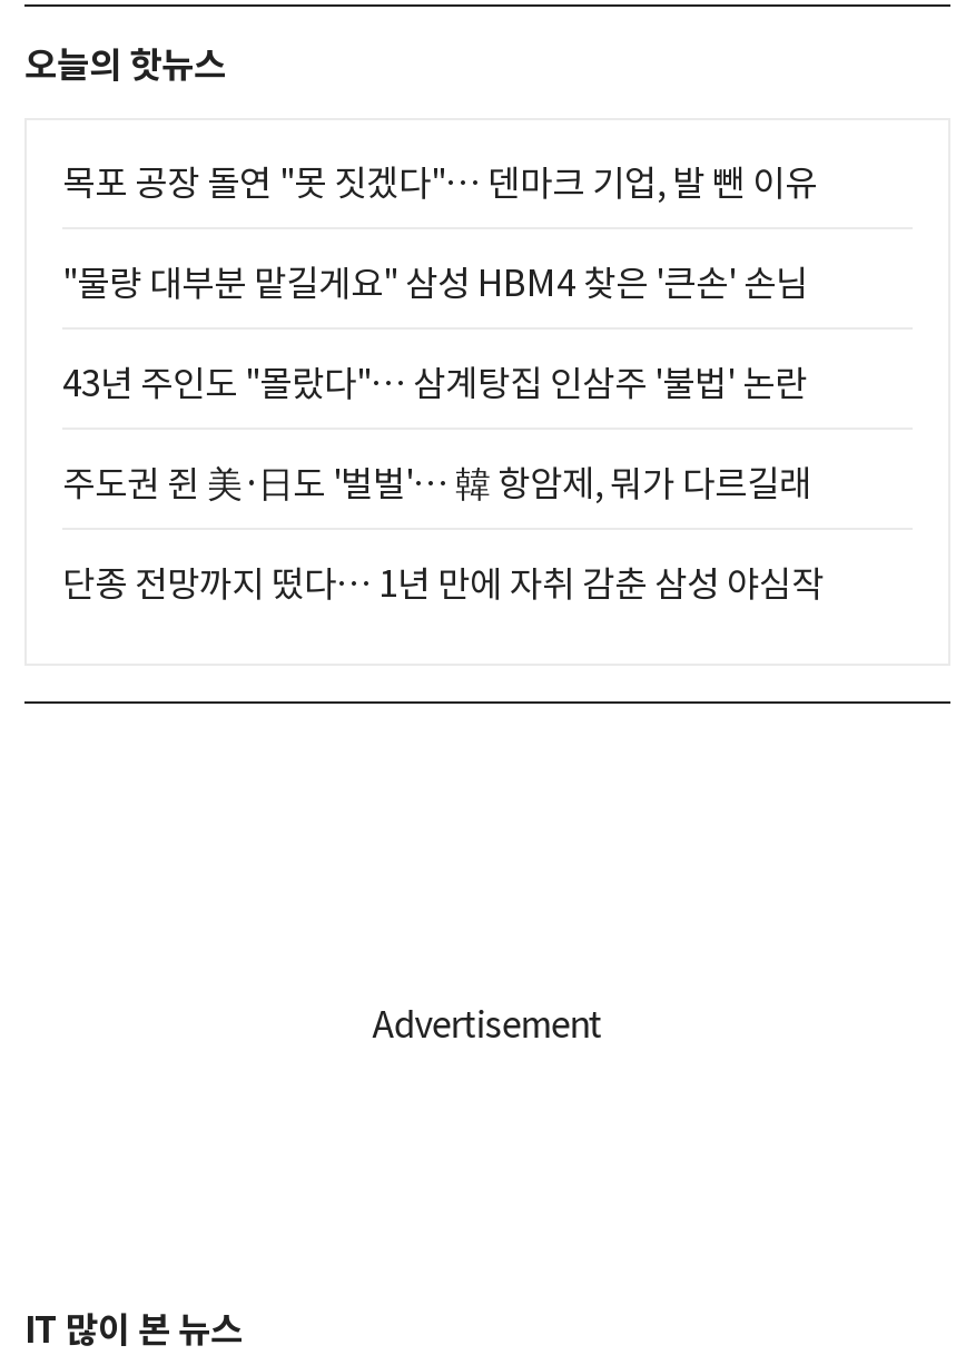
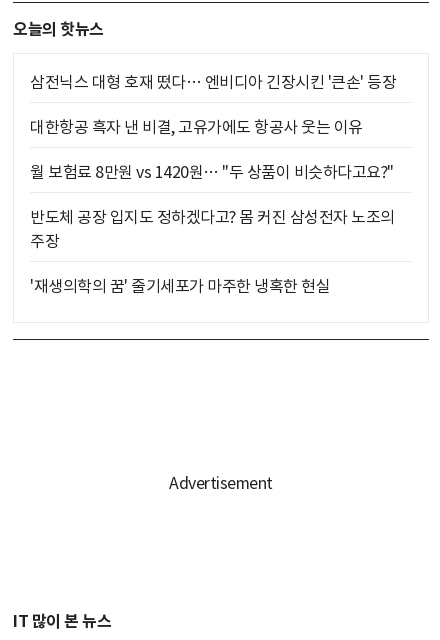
[62,161,817,206] 목포 공장 돌연 "못 짓겠다"… 덴마크 기업, 발 뺀 이유 -> [30,71,396,91] 삼전닉스 대형 호재 떴다… 엔비디아 긴장시킨 '큰손' 등장
[62,262,808,306] "물량 대부분 맡길게요" 삼성 HBM4 찾은 '큰손' 손님 -> [30,116,362,136] 대한항공 흑자 낸 비결, 고유가에도 항공사 웃는 이유
[62,362,807,406] 43년 주인도 "몰랐다"… 삼계탕집 인삼주 '불법' 논란 -> [30,161,393,181] 월 보험료 8만원 vs 1420원… "두 상품이 비슷하다고요?"
[62,462,811,507] 주도권 쥔 美·日도 '벌벌'… 韓 항암제, 뭐가 다르길래 -> [30,206,394,250] 반도체 공장 입지도 정하겠다고? 몸 커진 삼성전자 노조의 | 주장
[62,562,824,607] 단종 전망까지 떴다… 1년 만에 자취 감춘 삼성 야심작 -> [30,275,330,295] '재생의학의 꿈' 줄기세포가 마주한 냉혹한 현실

